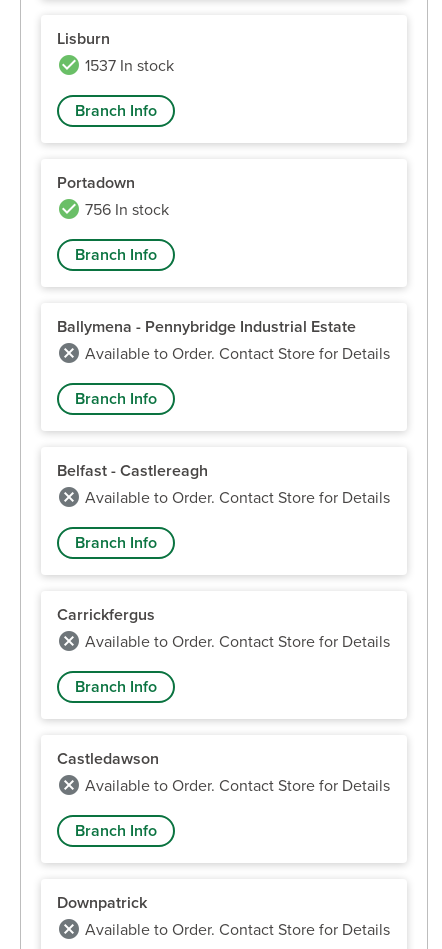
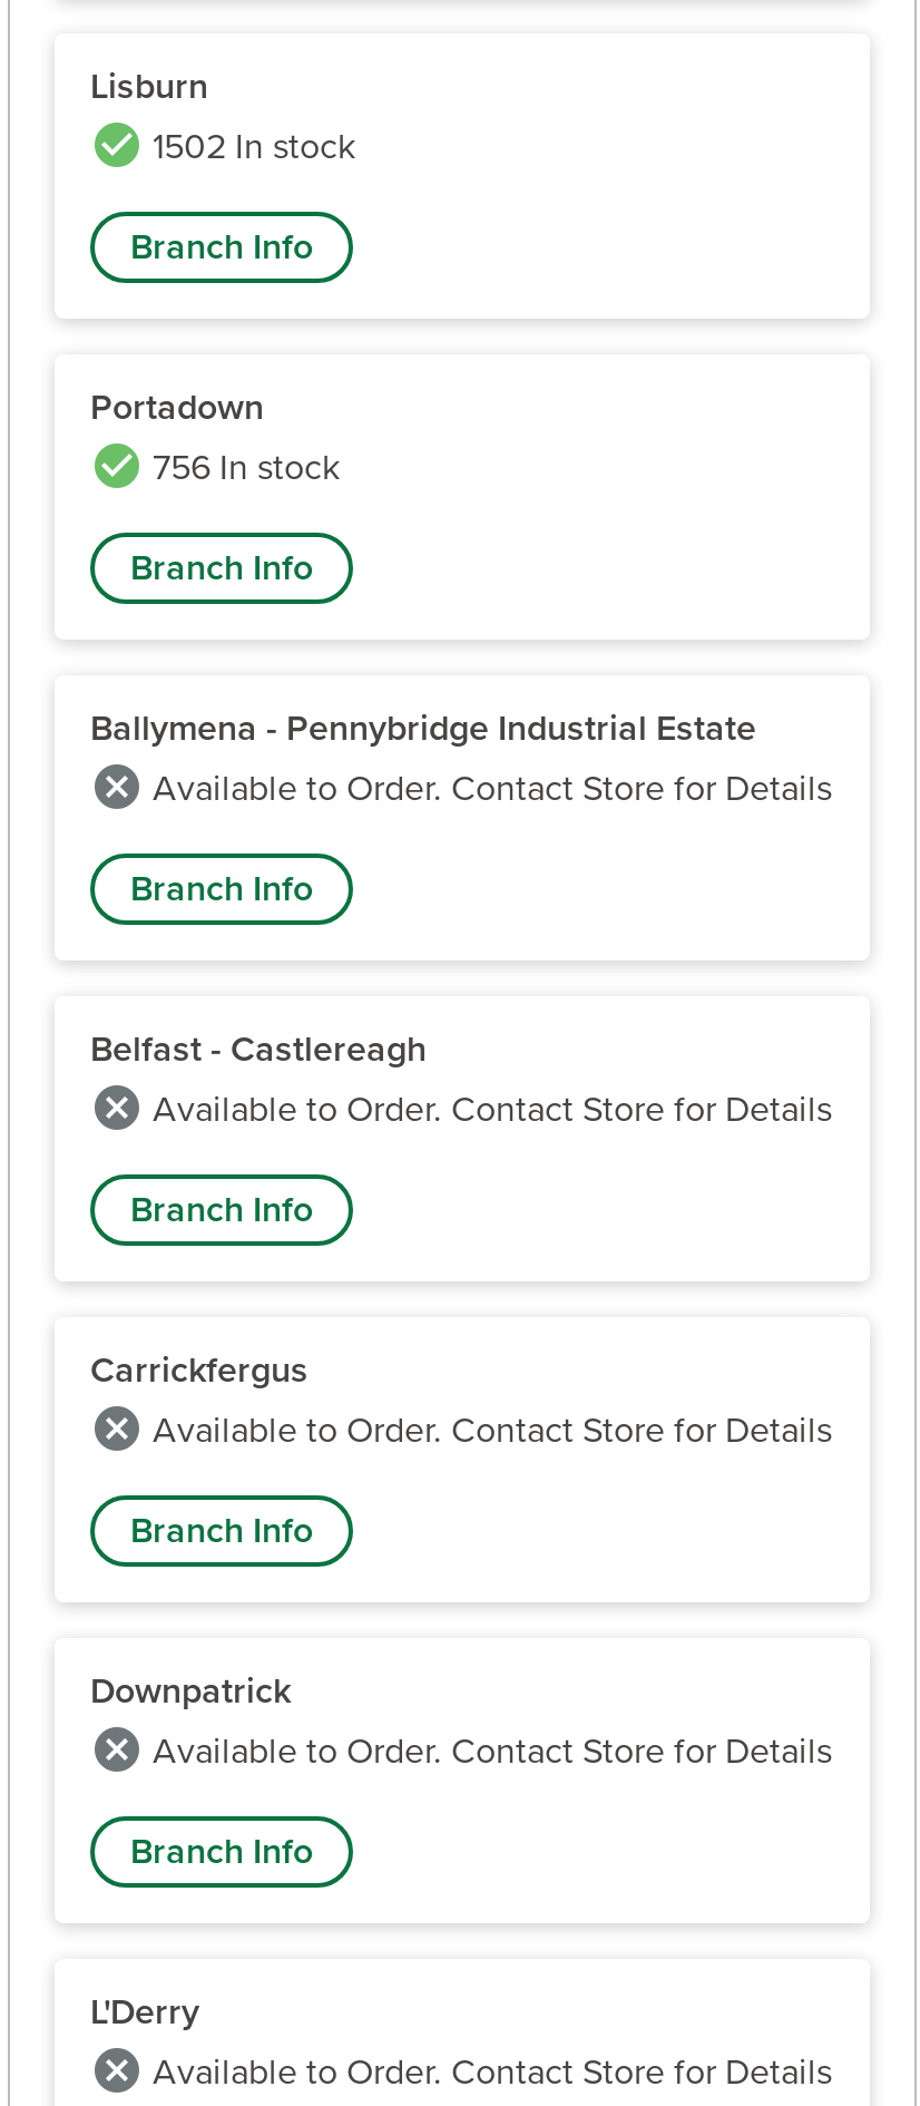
[85,56,174,76] 1537 In stock -> [153,124,355,168] 1502 In stock
[57,749,159,769] Castledawson -> none
none -> [90,1989,199,2034] L'Derry
moved [57,893,147,913] -> [90,1669,291,1713]: Downpatrick

